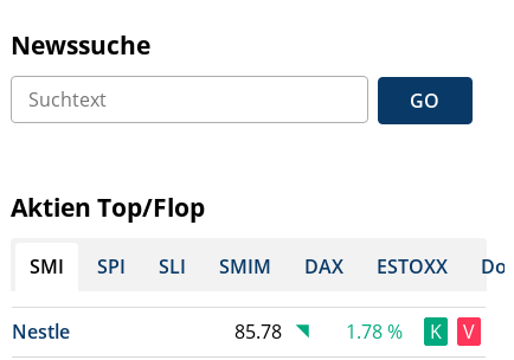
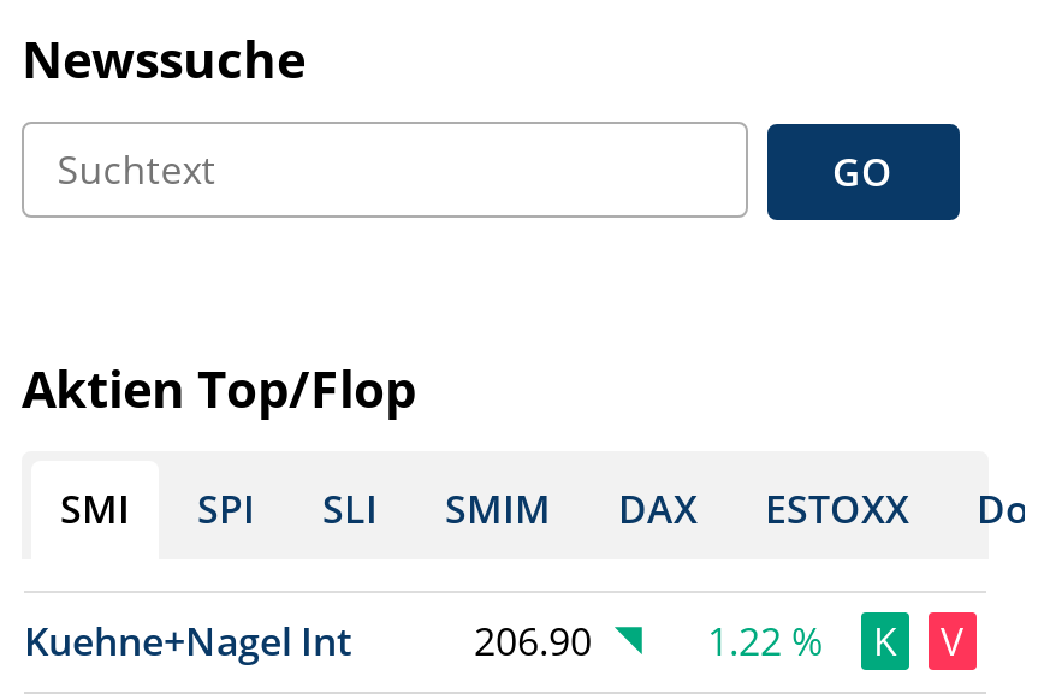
[12,318,403,344] Nestle | 85.78 | 1.78 % -> [24,614,823,667] Kuehne+Nagel Int | 206.90 | 1.22 %

